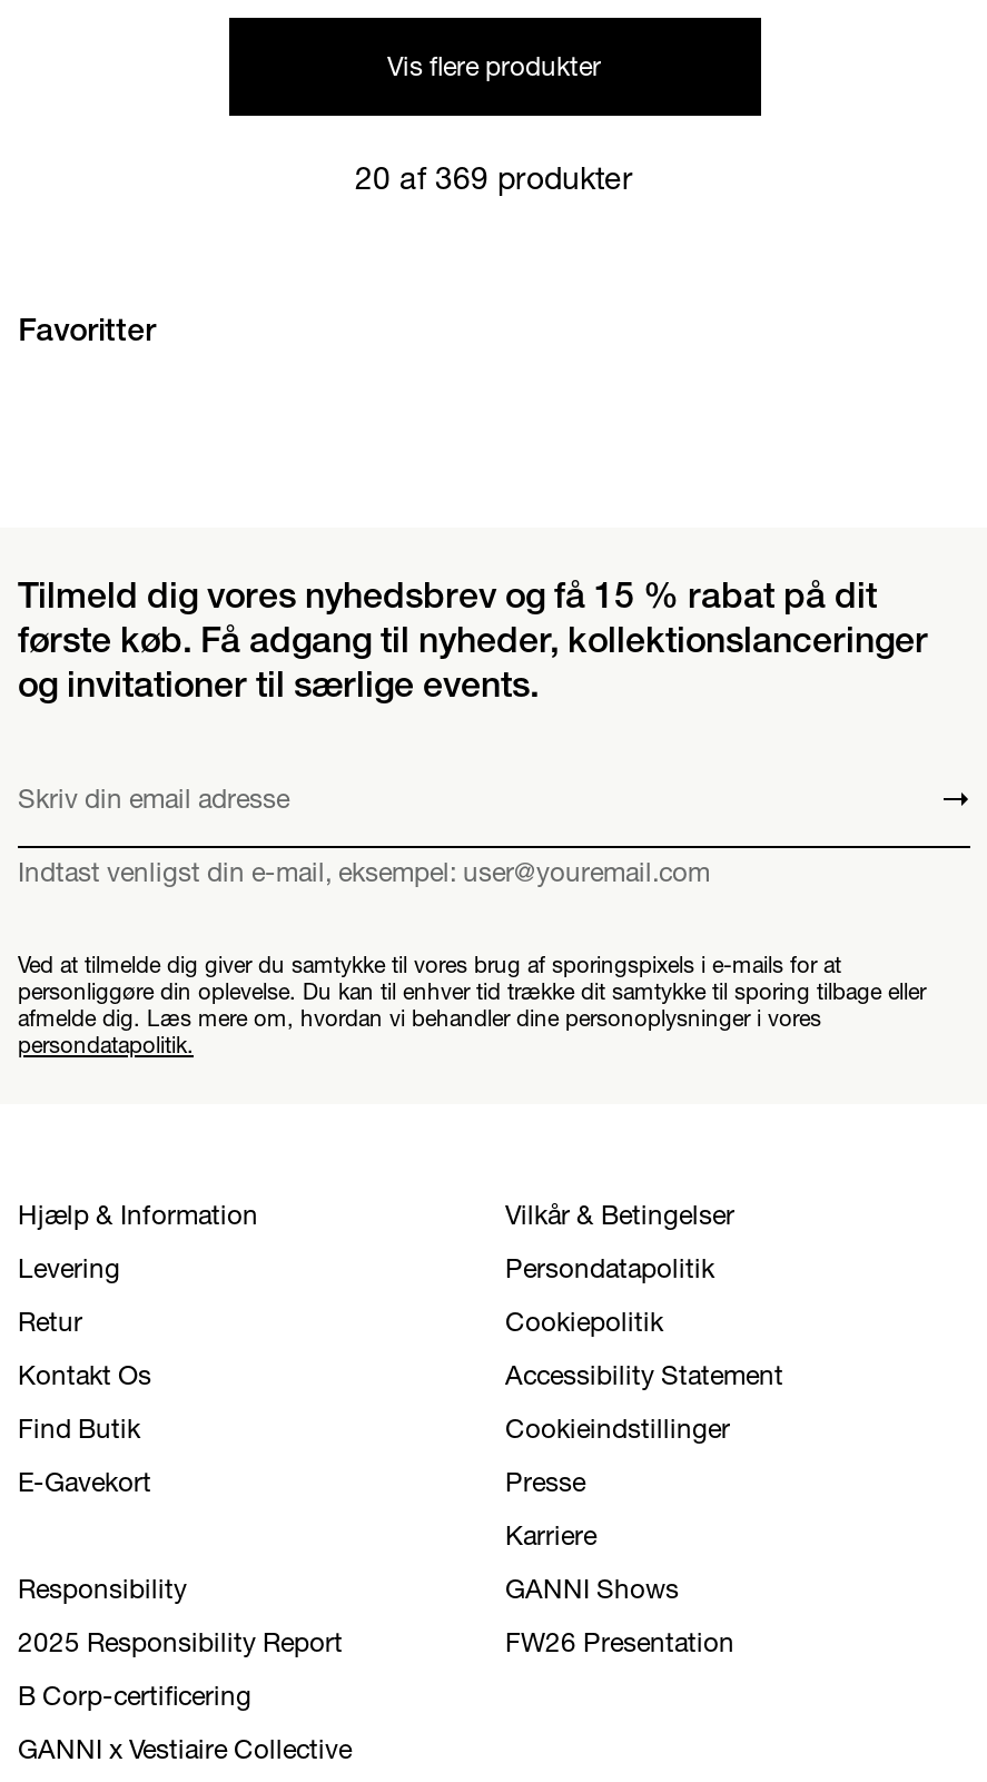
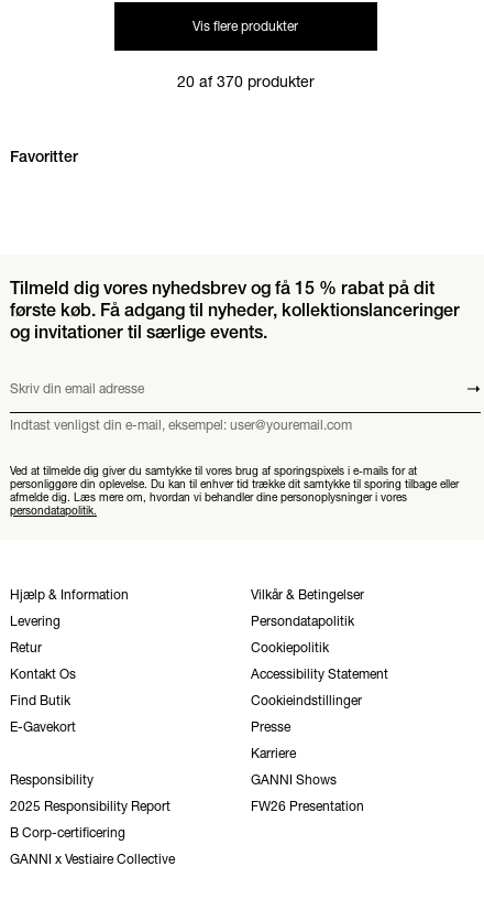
[355,158,633,198] 20 af 369 produkter -> [177,72,314,91] 20 af 370 produkter

